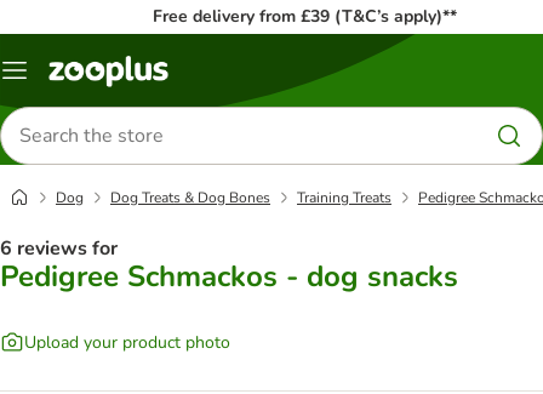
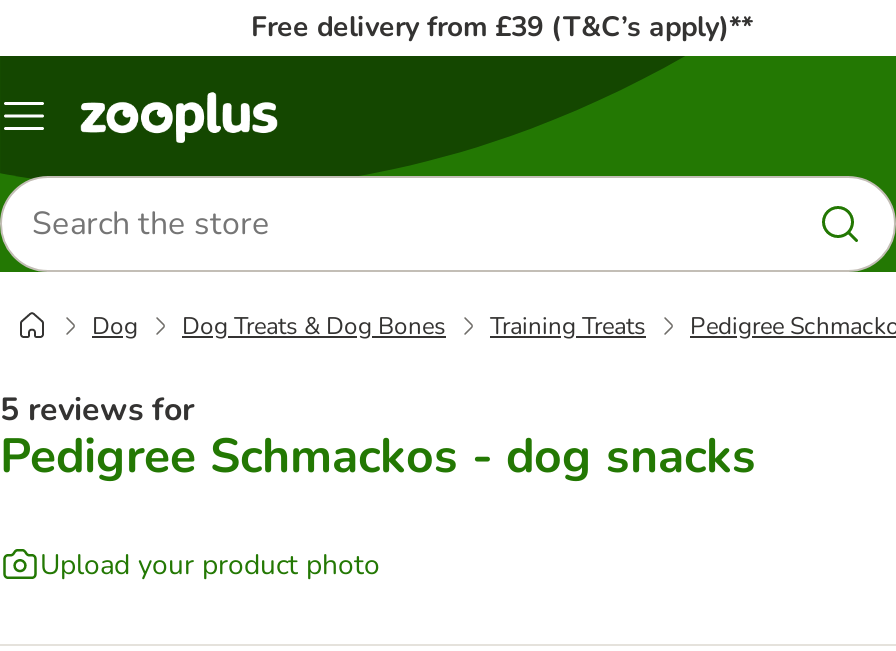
[0,235,118,262] 6 reviews for -> [0,388,194,432] 5 reviews for

